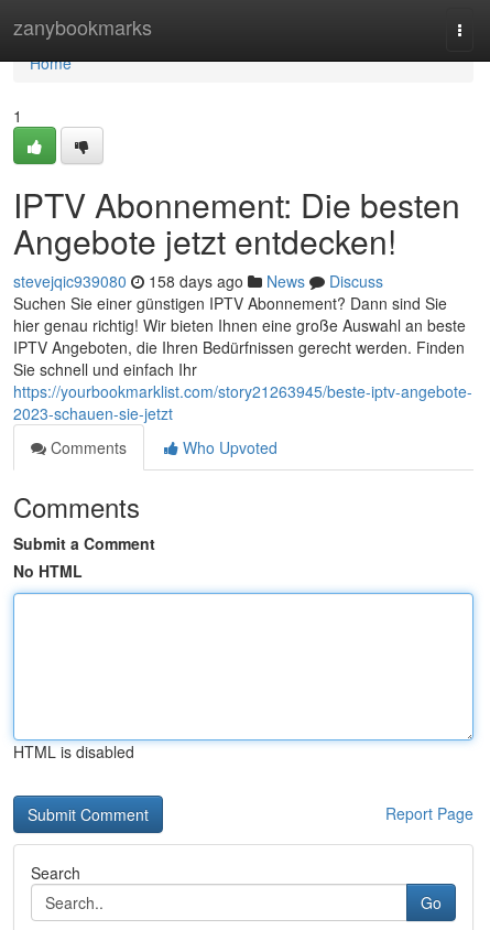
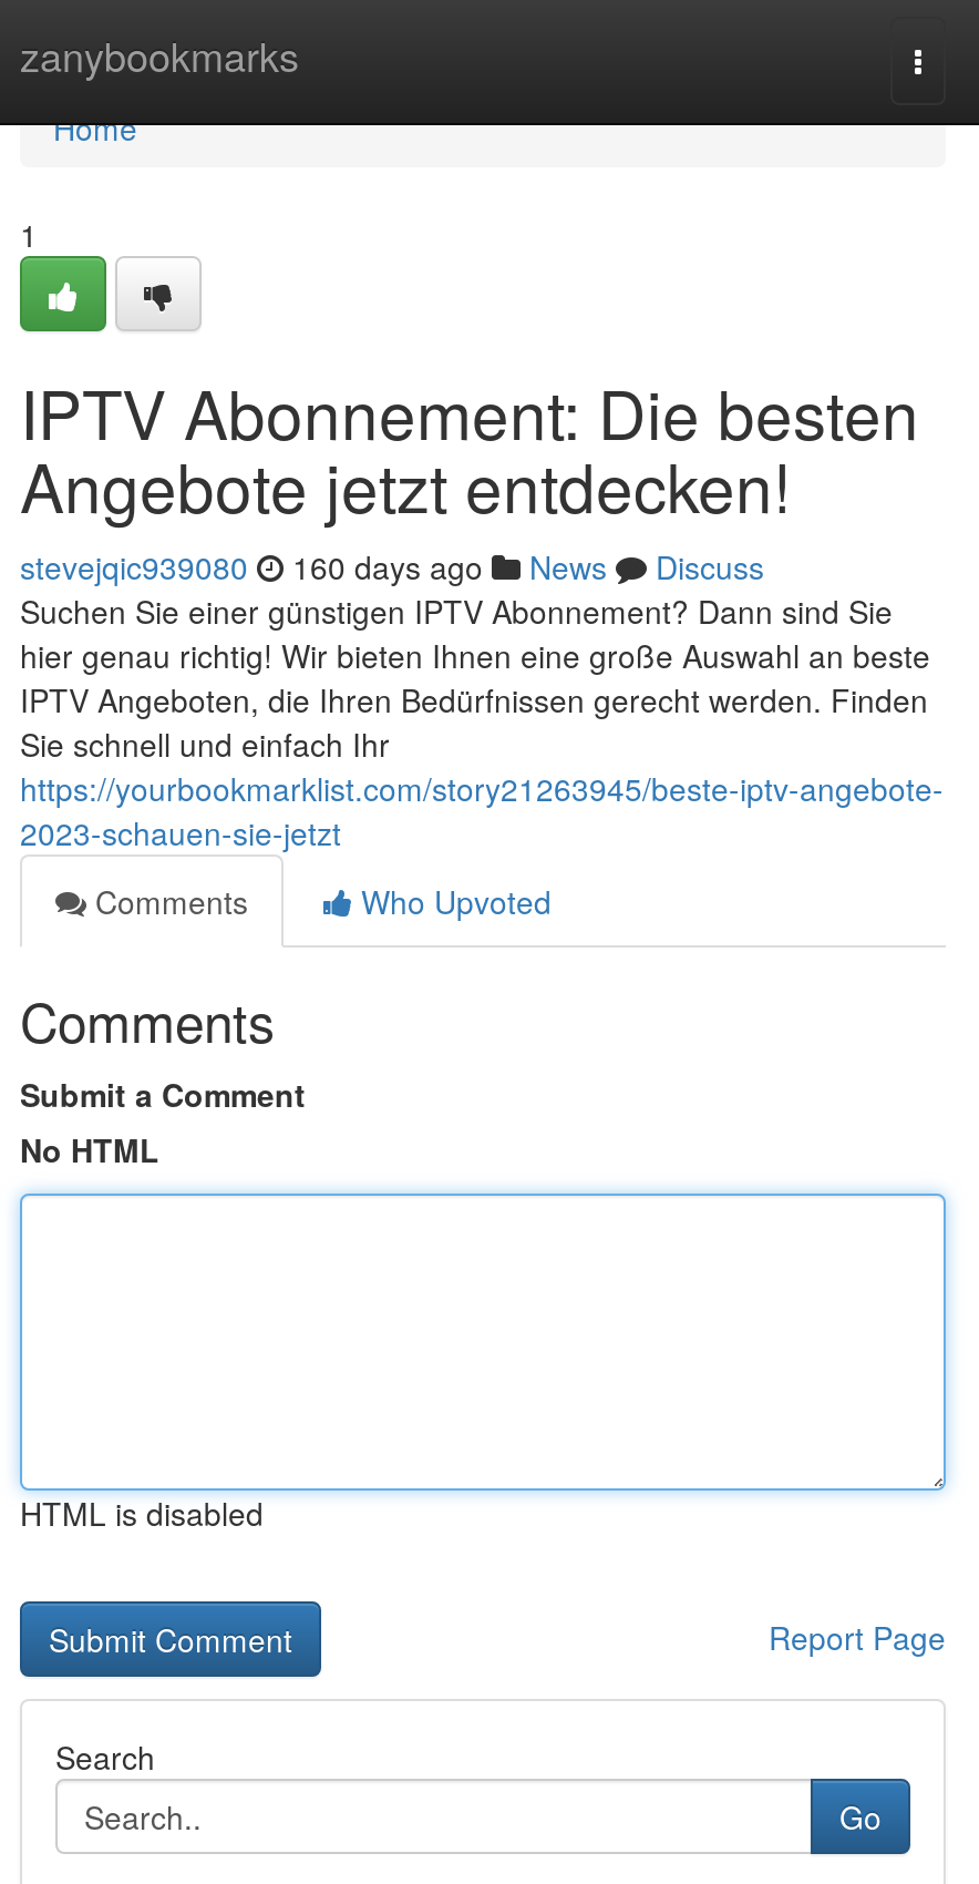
[13,270,383,292] stevejqic939080 158 days ago News Discuss -> [20,544,764,588] stevejqic939080 160 days ago News Discuss

